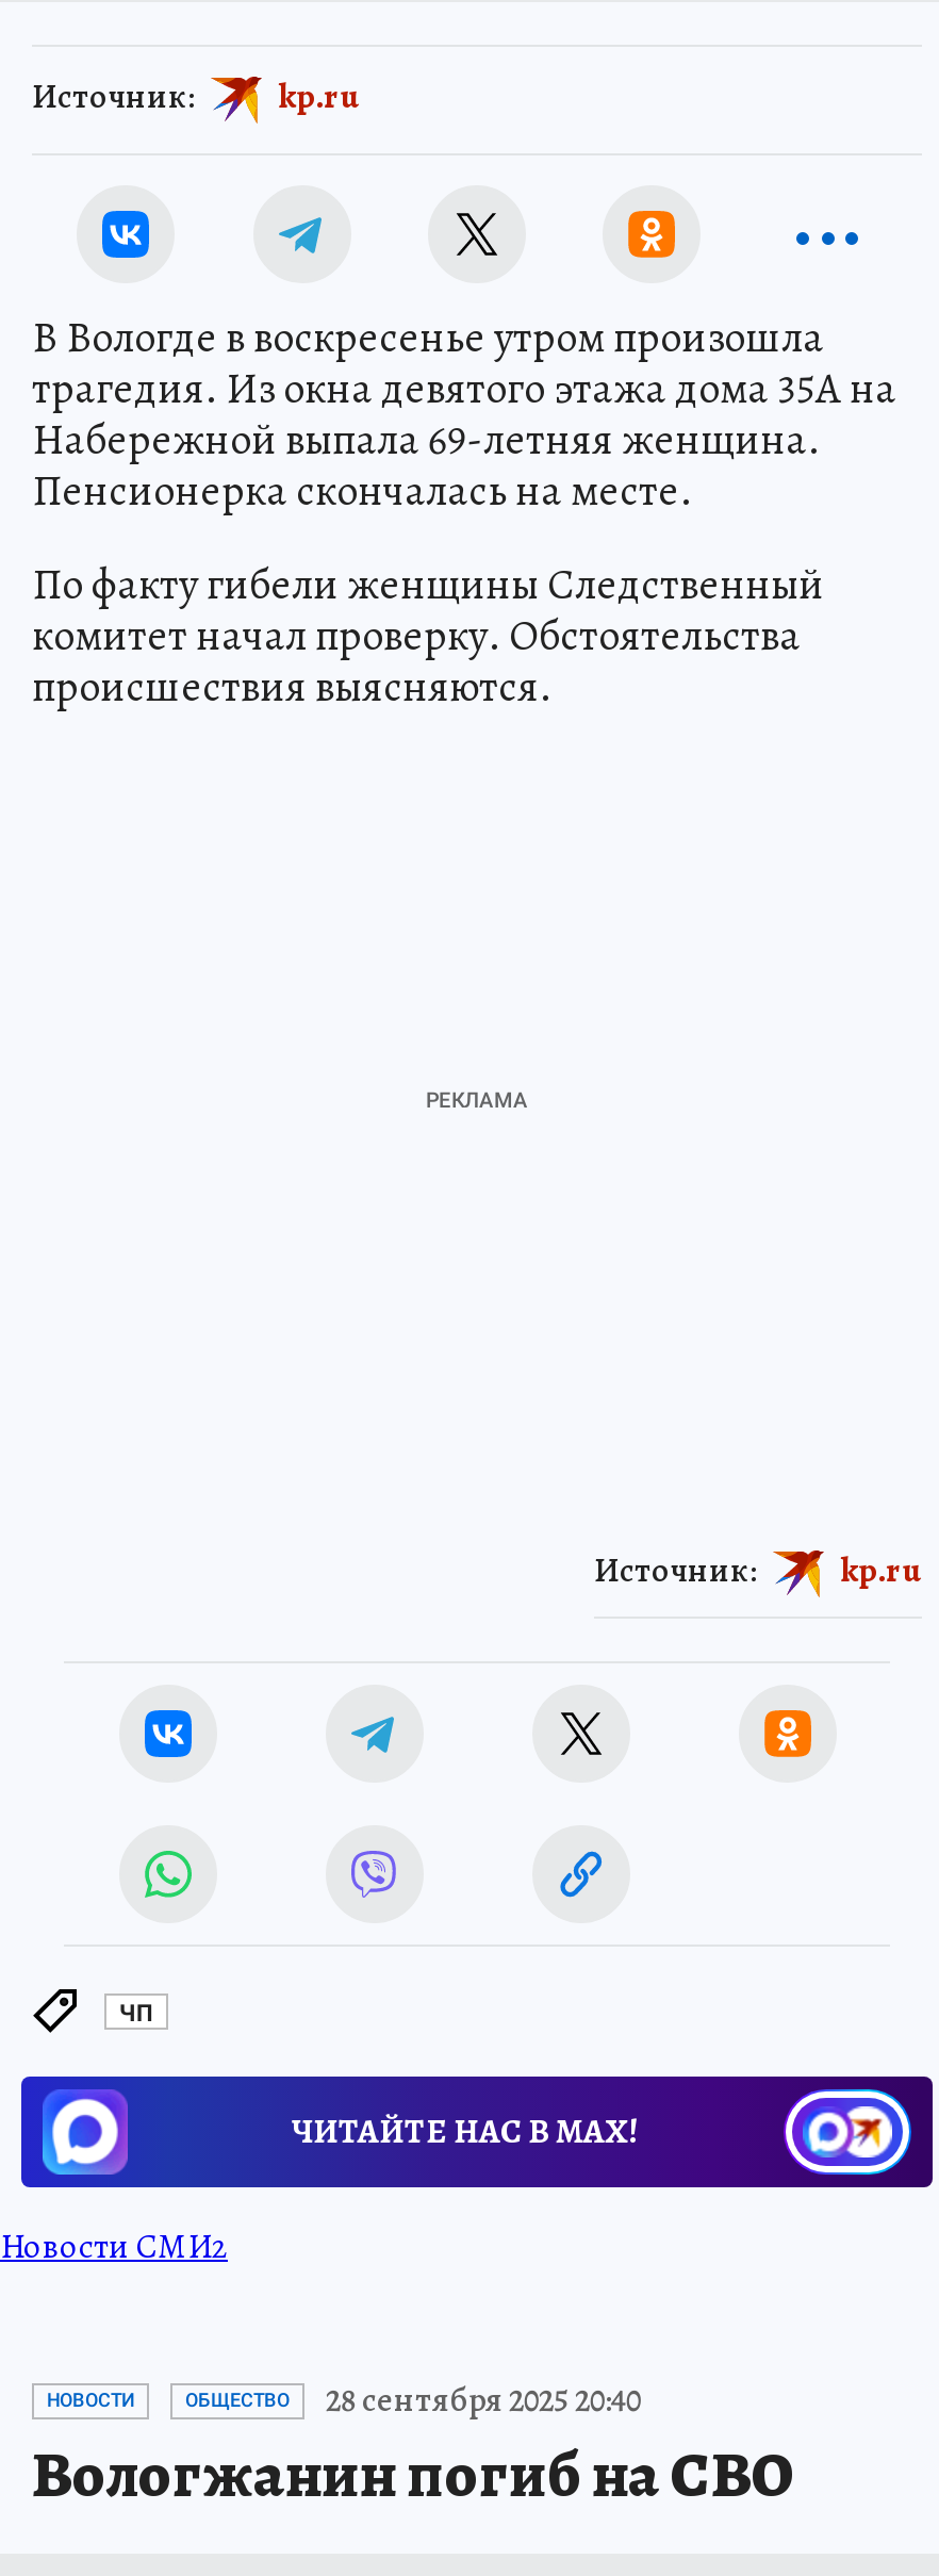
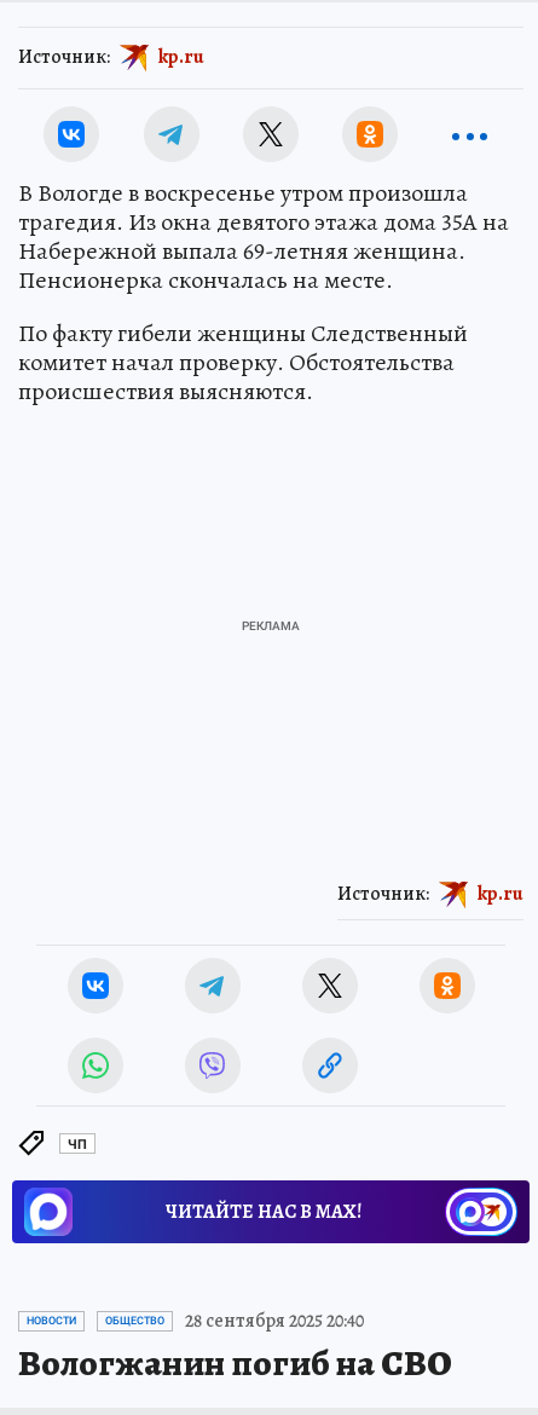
[0,2224,228,2271] Новости СМИ2 -> none

